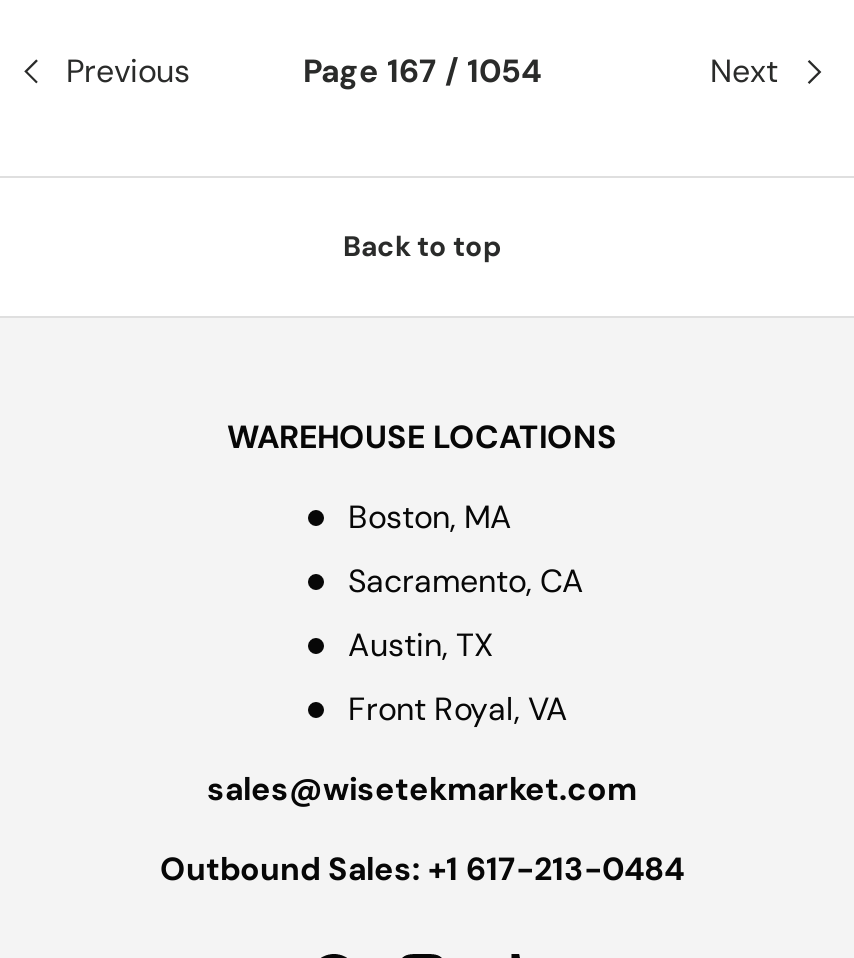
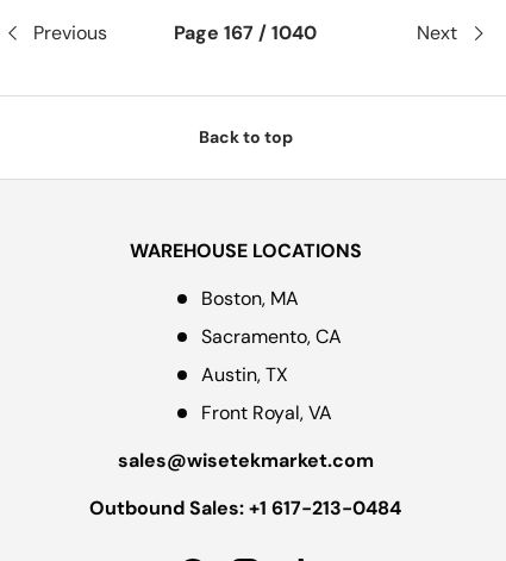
[303,50,541,92] Page 167 / 1054 -> [174,20,317,45] Page 167 / 1040

